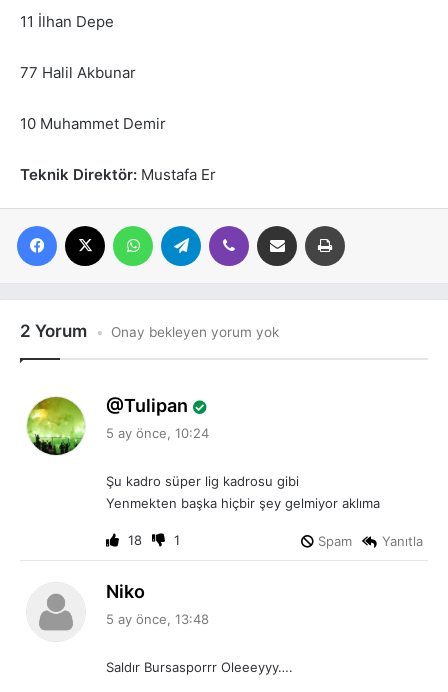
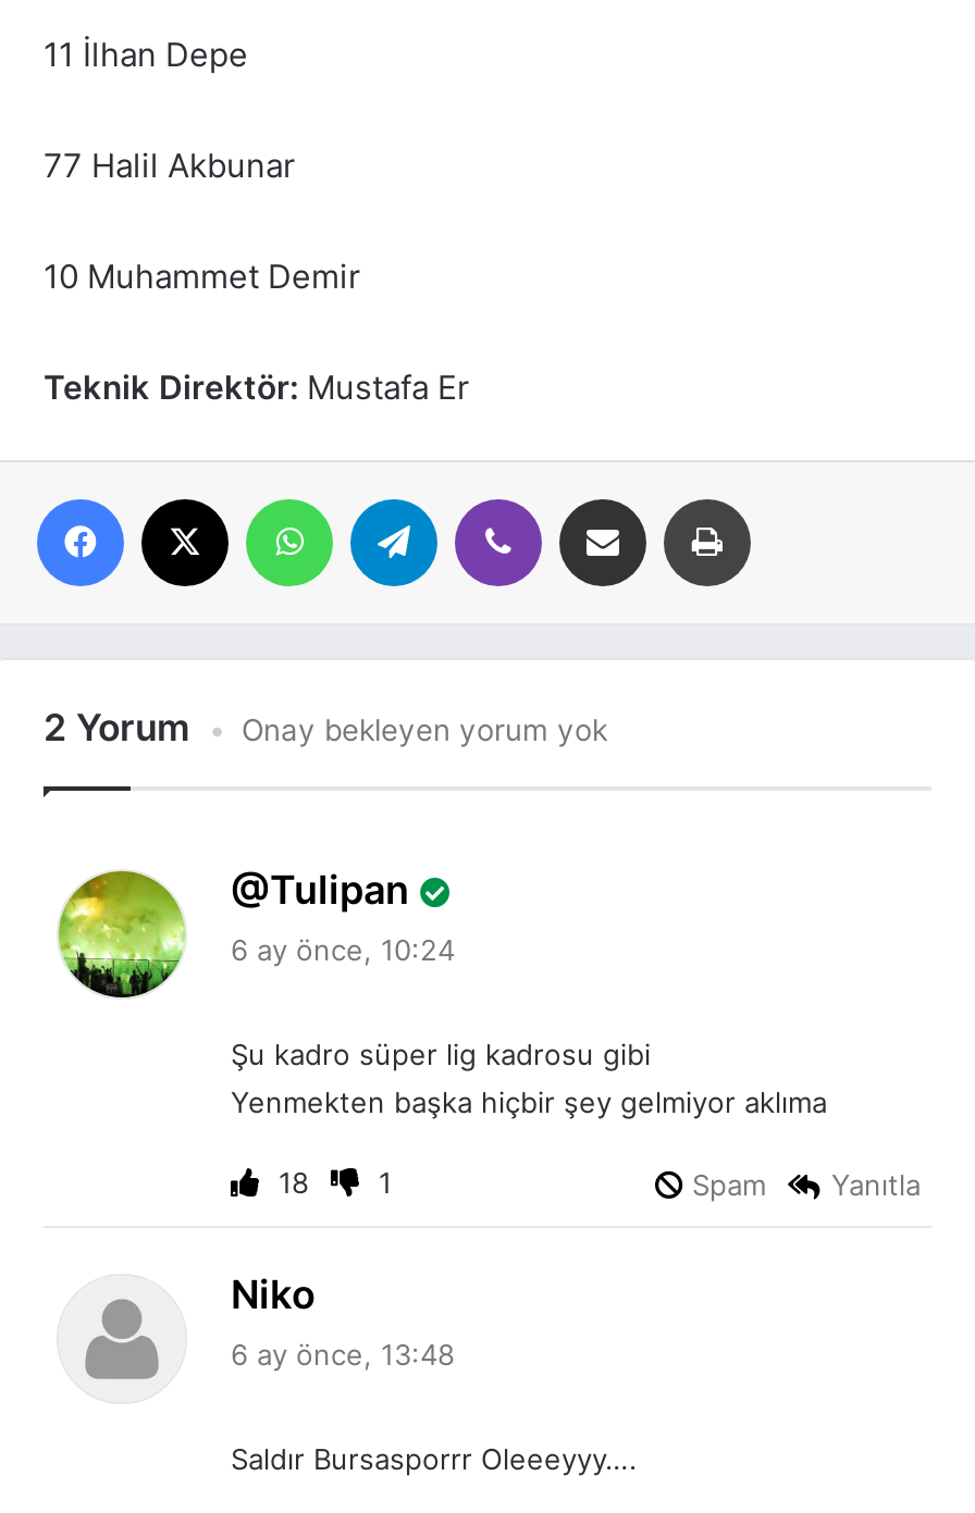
[106,425,209,441] 5 ay önce, 10:24 -> [231,932,455,967] 6 ay önce, 10:24
[106,611,209,627] 5 ay önce, 13:48 -> [231,1337,455,1372] 6 ay önce, 13:48

